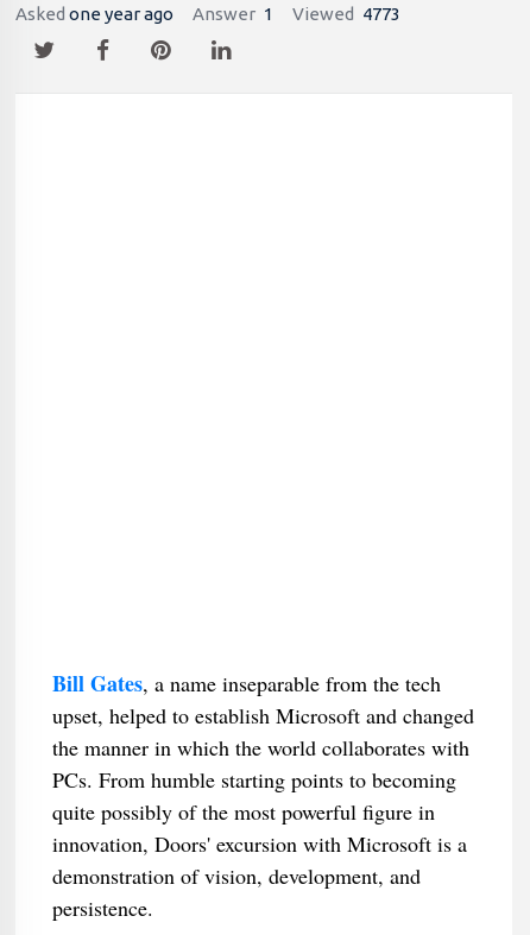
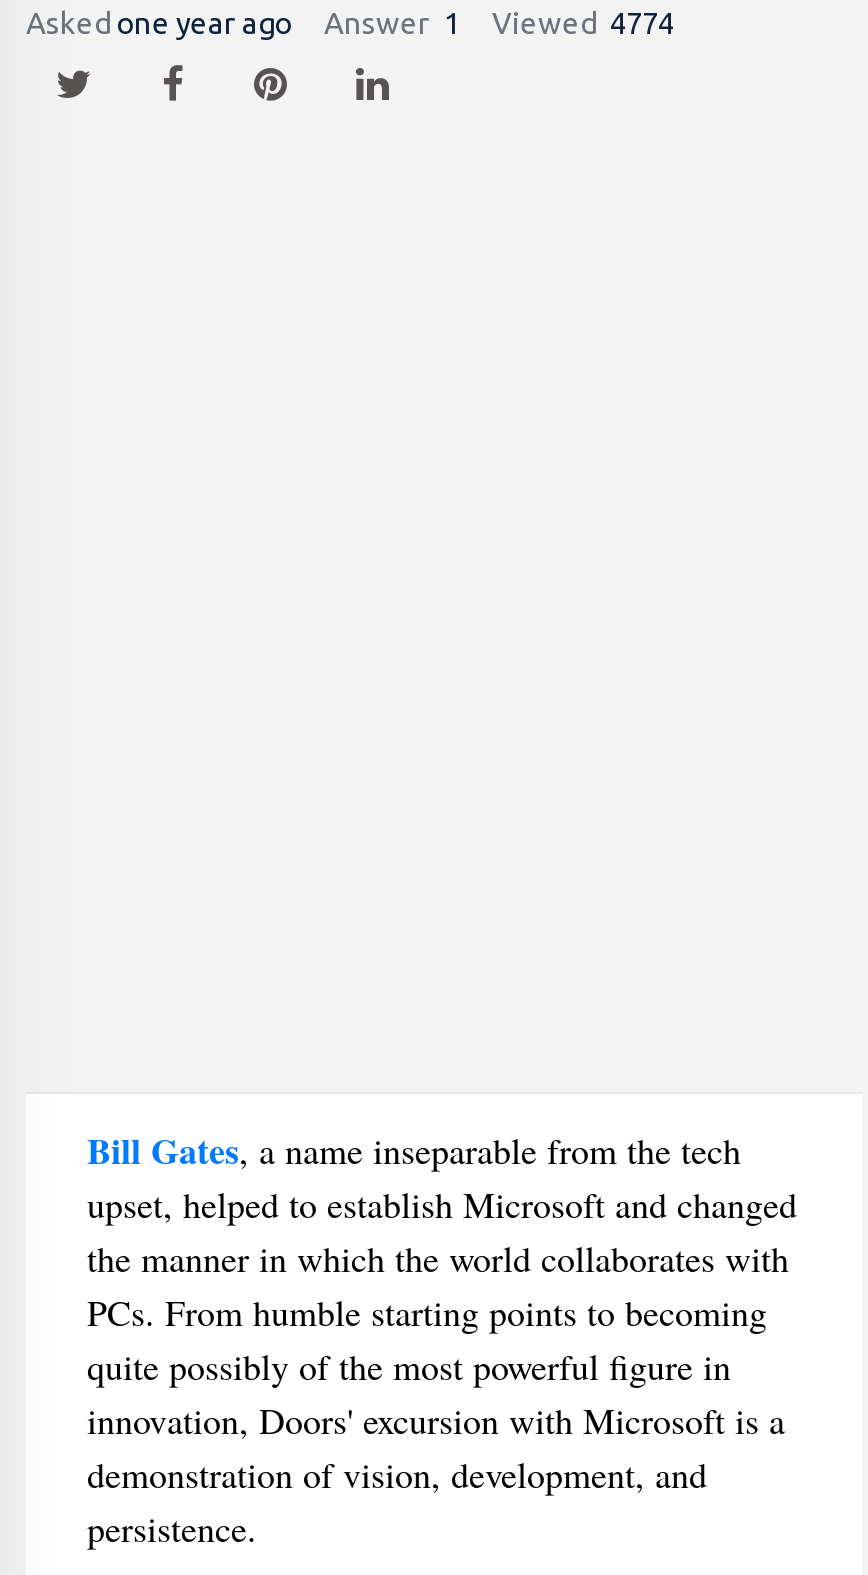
[15,4,400,24] Asked one year ago Answer 1 Viewed 4773 -> [26,6,674,40] Asked one year ago Answer 1 Viewed 4774

